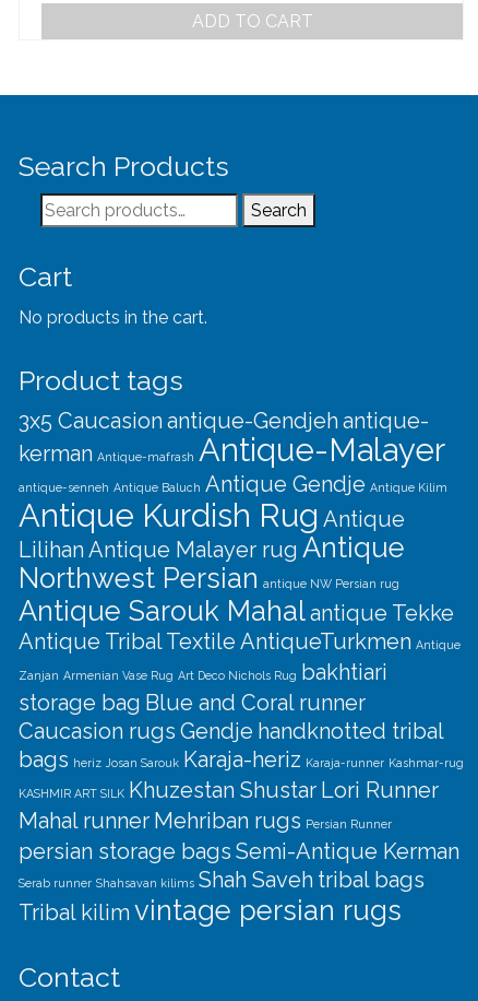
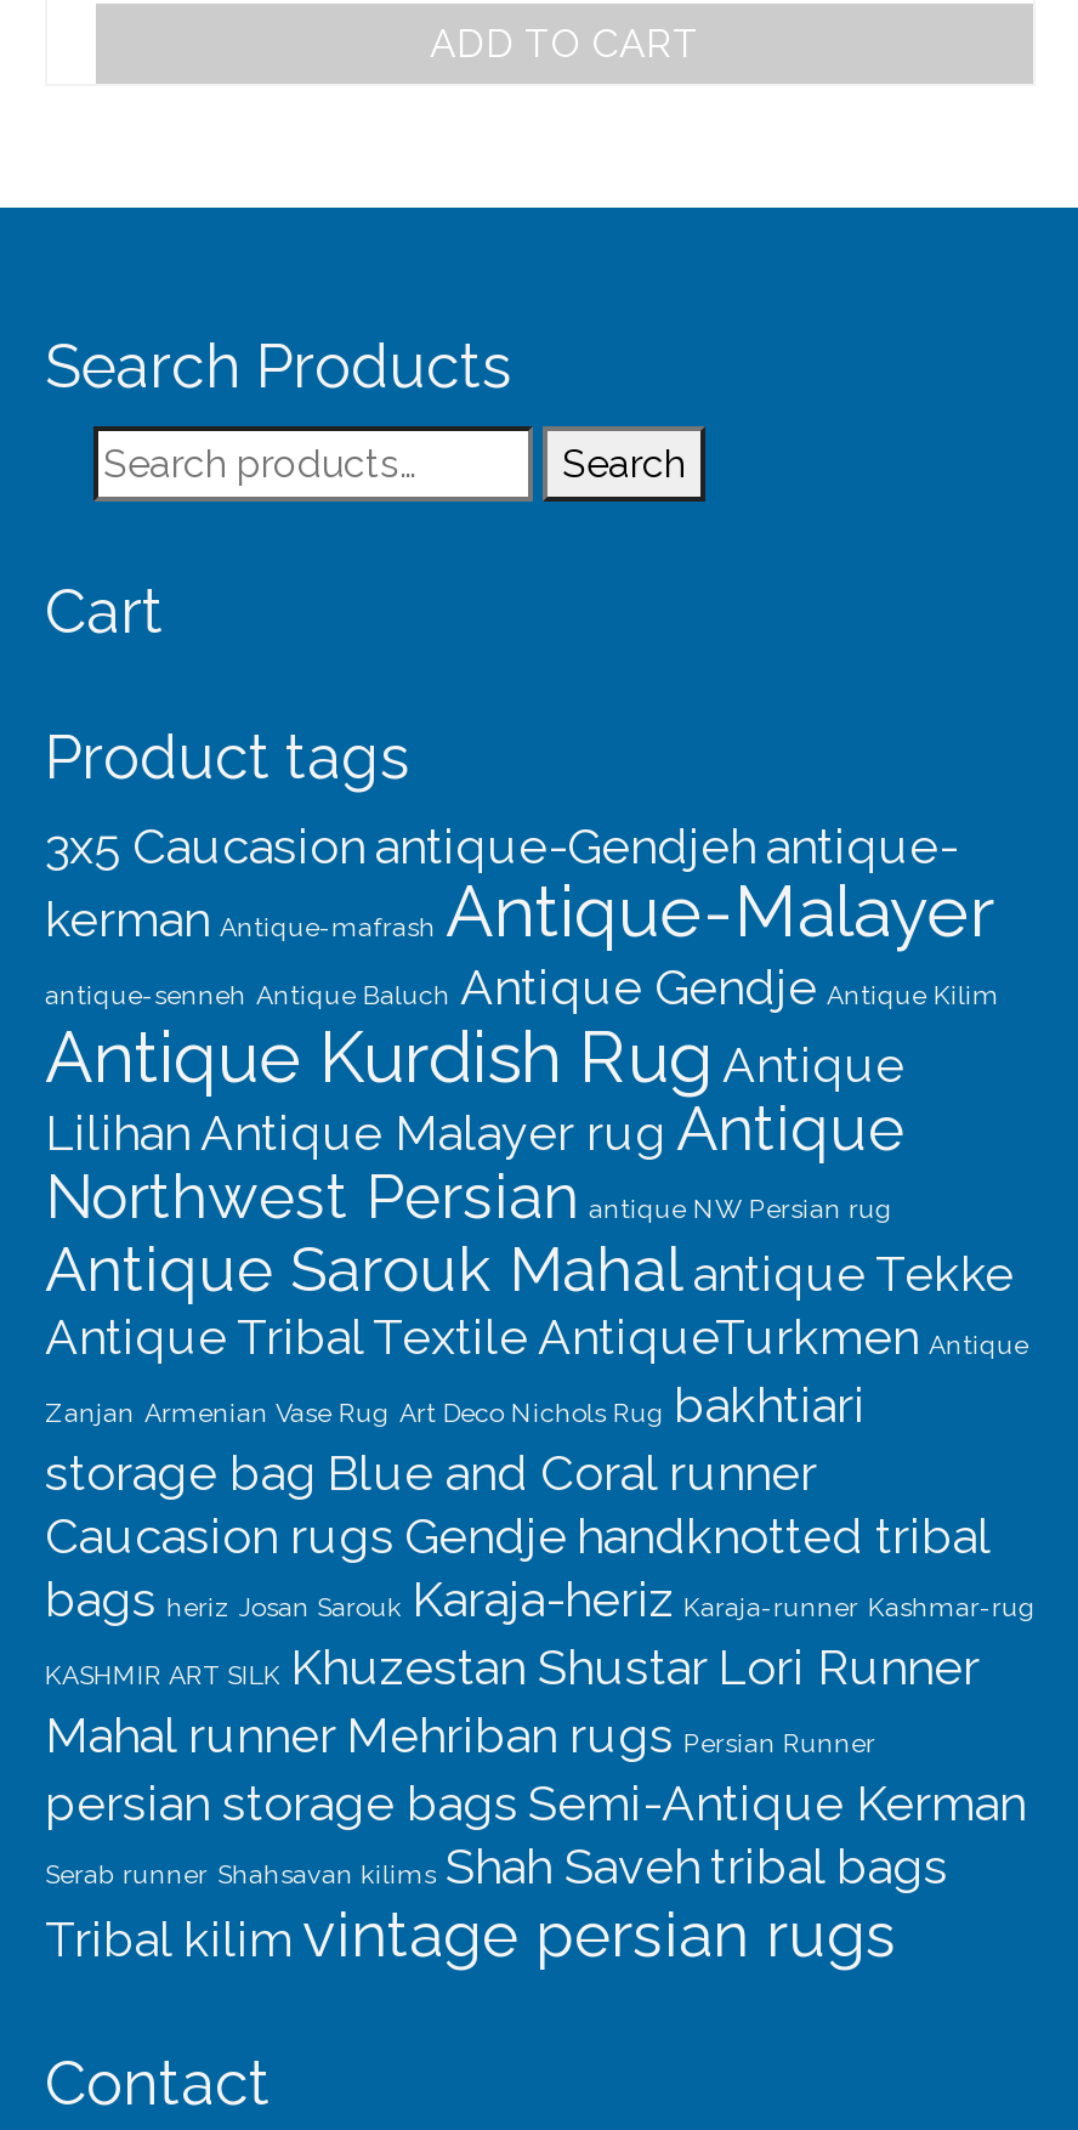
[19,307,207,328] No products in the cart. -> none

